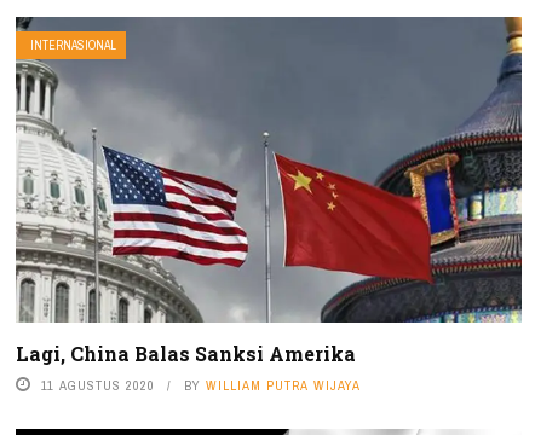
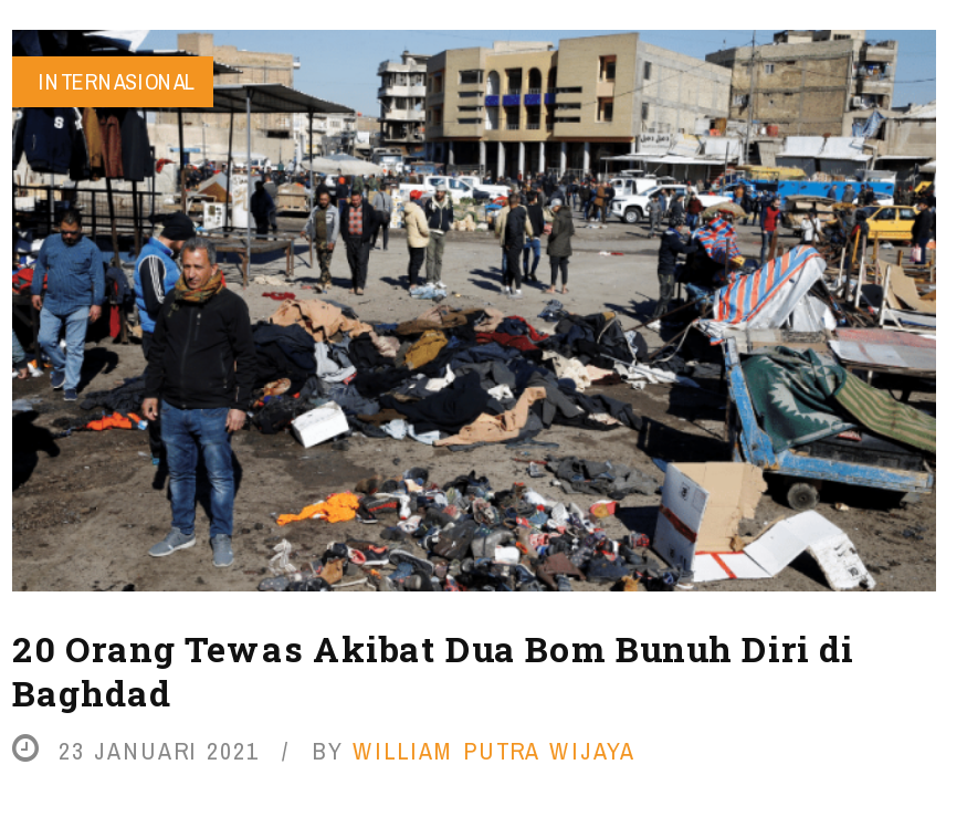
[16,16,523,394] [image] | Lagi, China Balas Sanksi Amerika | 11 AGUSTUS 2020 -> [10,29,938,766] [image] | 20 Orang Tewas Akibat Dua Bom Bunuh Diri di | Baghdad | 23 JANUARI 2021

